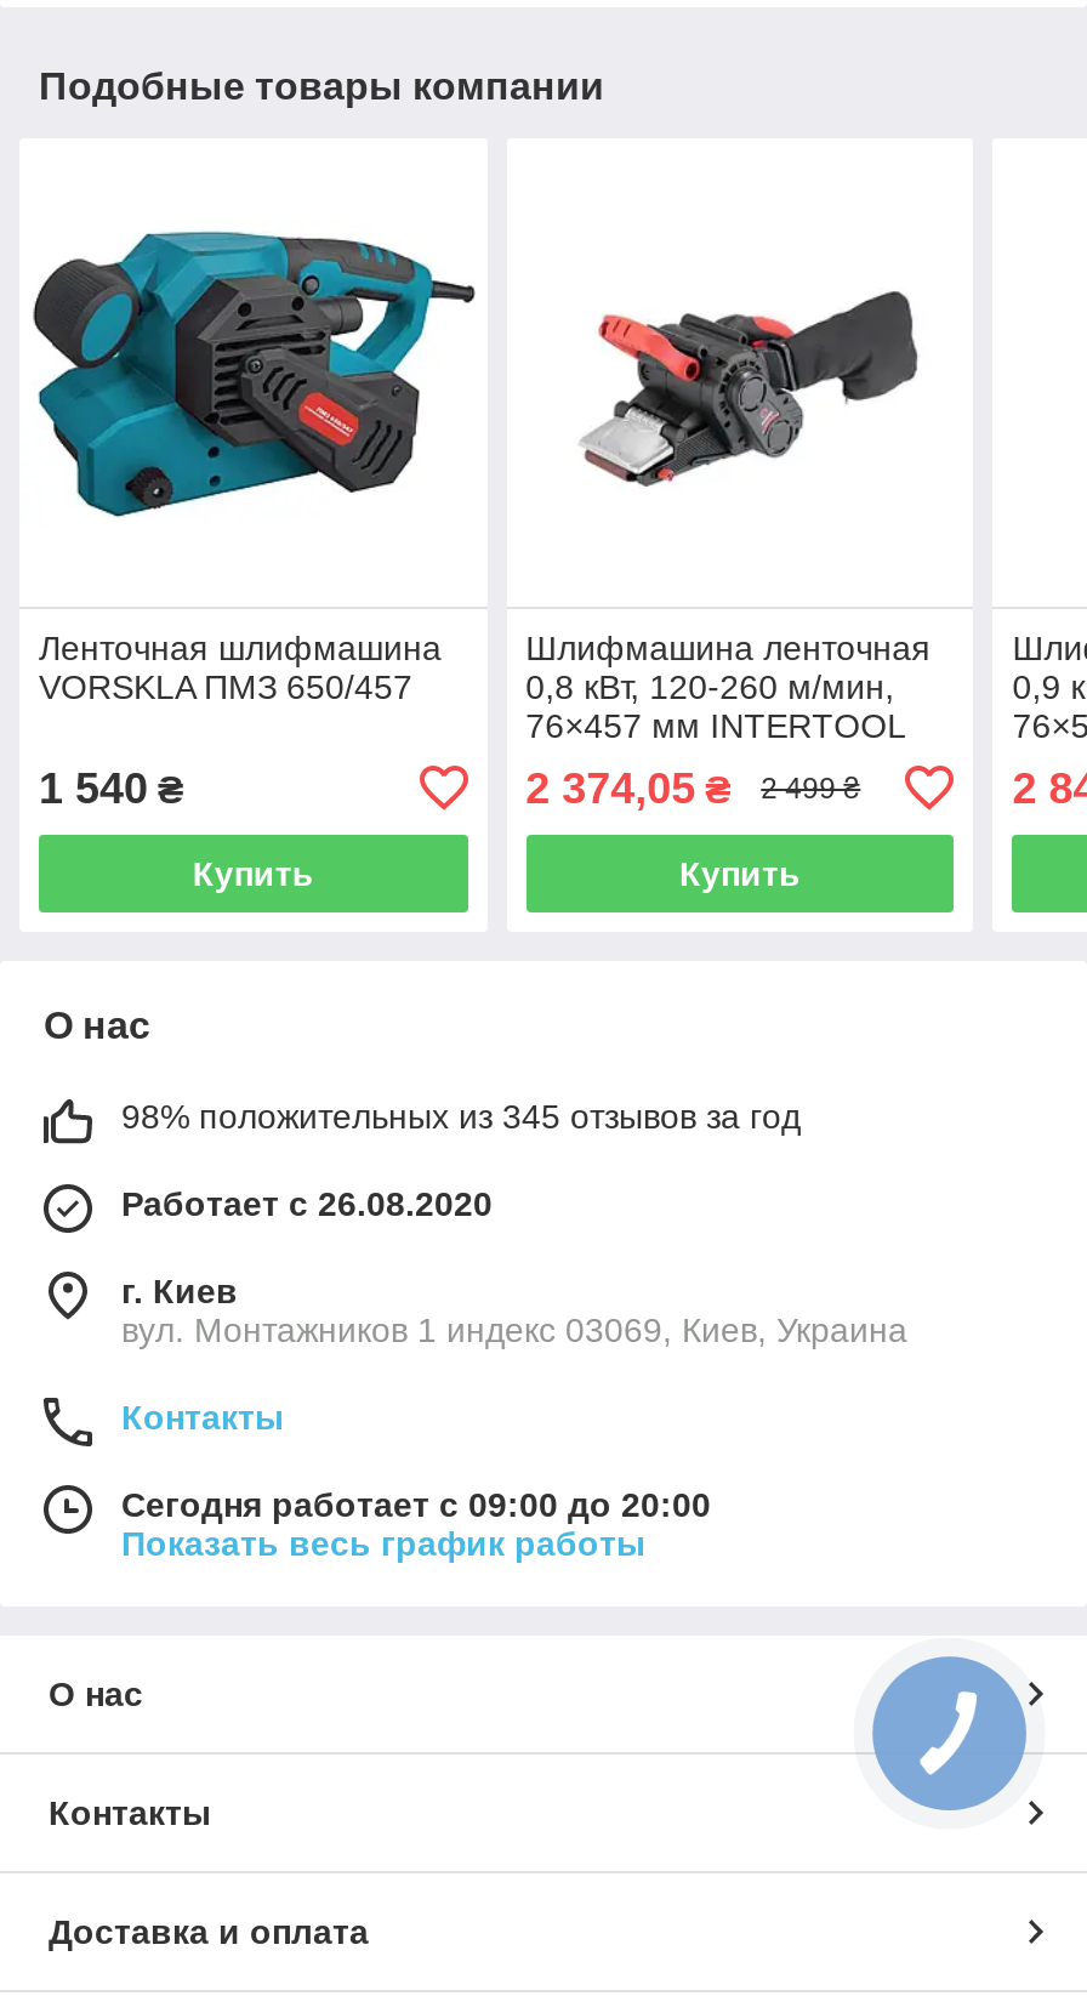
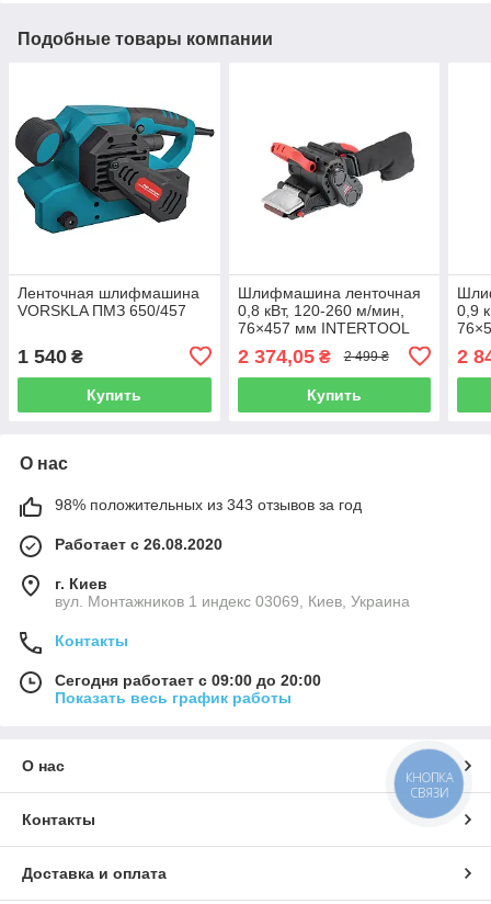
[121,1096,801,1135] 98% положительных из 345 отзывов за год -> [55,496,362,513] 98% положительных из 343 отзывов за год
none -> [406,769,453,801] КНОПКА | СВЯЗИ

